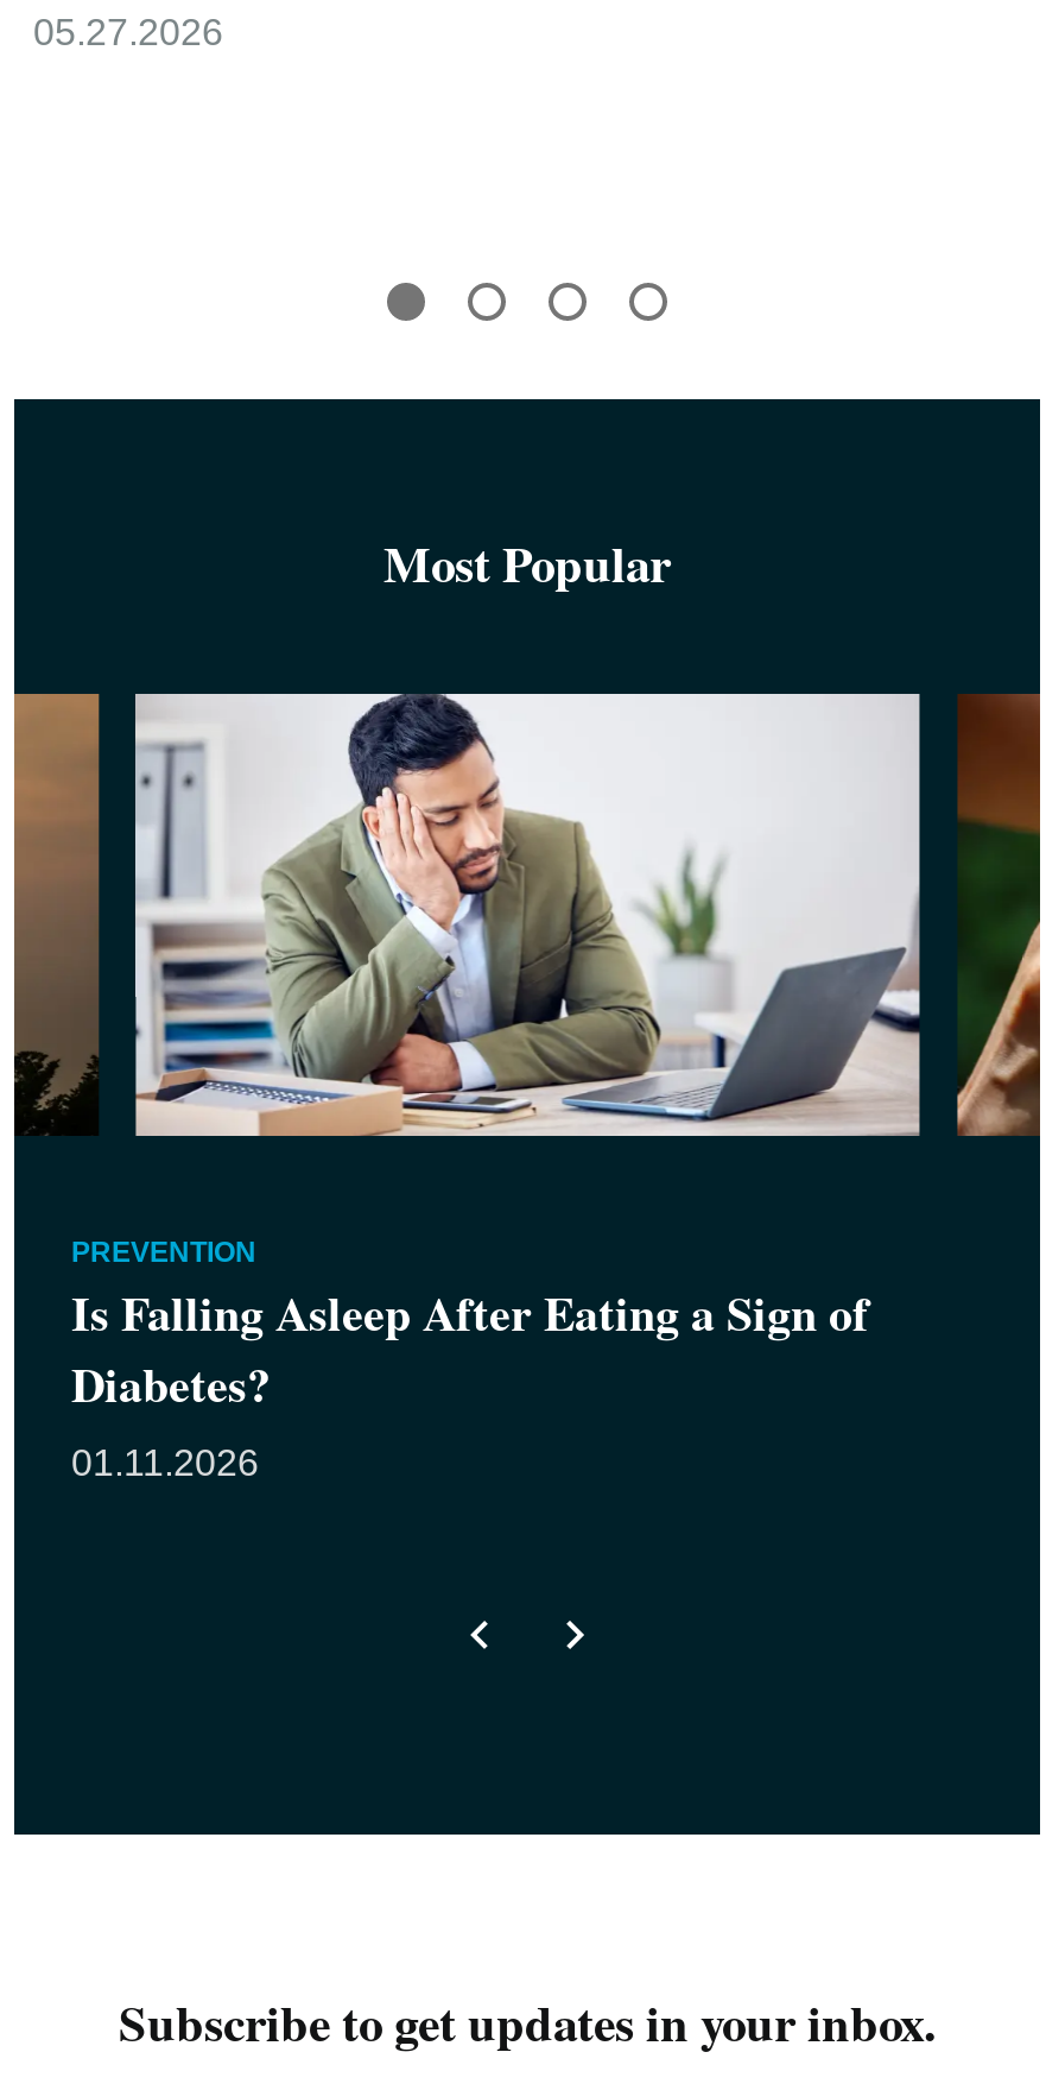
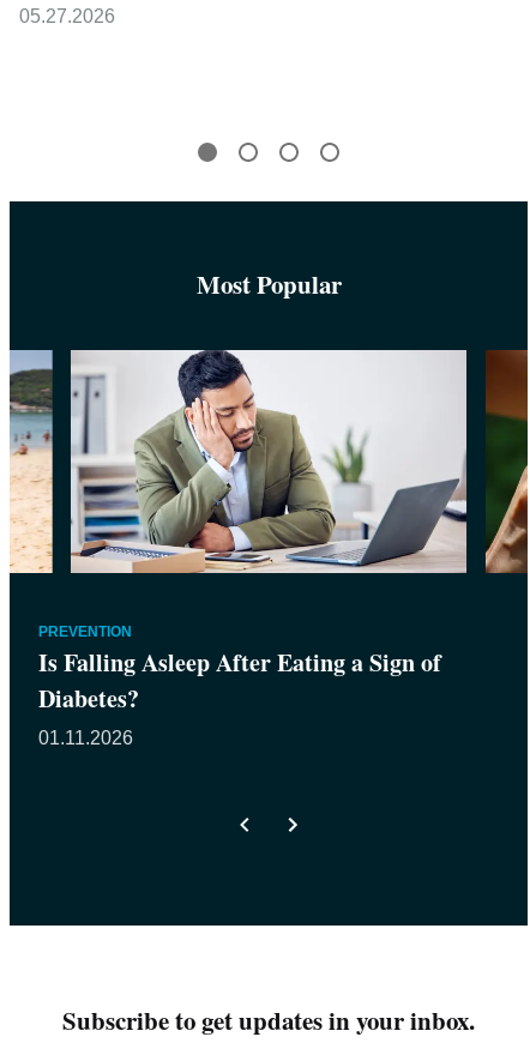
[12,692,100,1136] [image] -> [8,349,54,574] [image]

